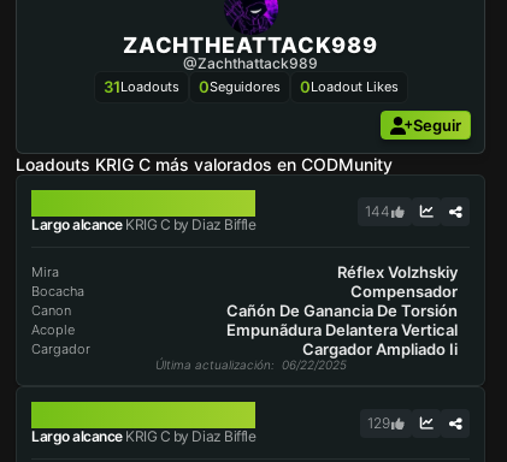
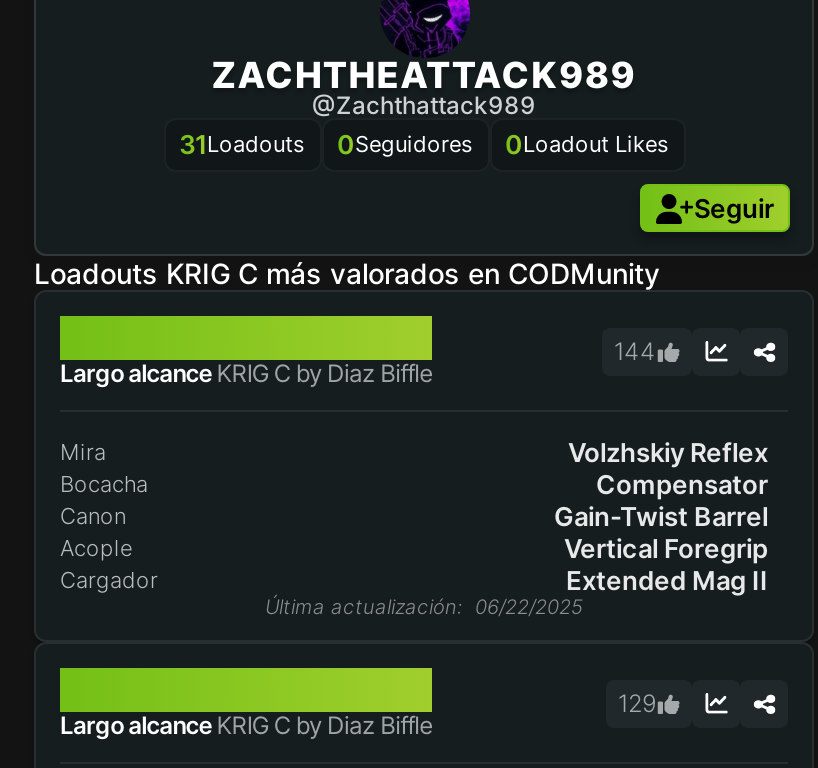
[337,262,458,282] Réflex Volzhskiy -> [568,436,768,468] Volzhskiy Reflex
[350,282,458,301] Compensador -> [596,468,768,500] Compensator
[226,301,458,320] Cañón De Ganancia De Torsión -> [554,500,768,532] Gain-Twist Barrel
[226,320,458,339] Empunãdura Delantera Vertical -> [564,532,768,564] Vertical Foregrip
[302,339,458,359] Cargador Ampliado Ii -> [566,564,768,596] Extended Mag II

